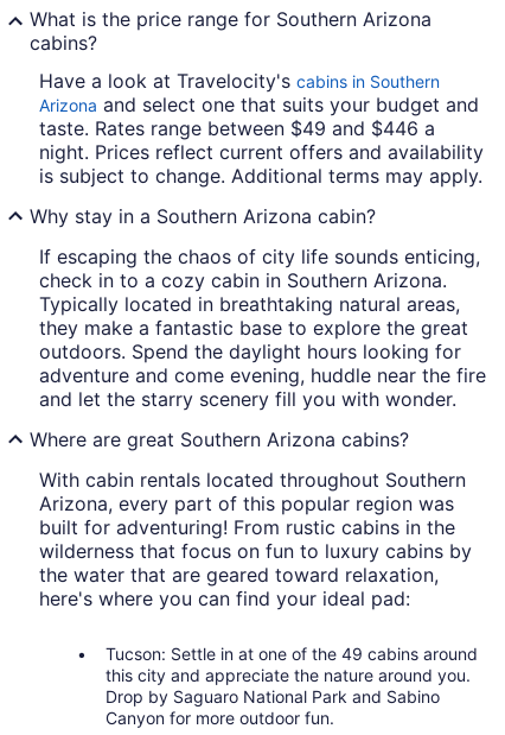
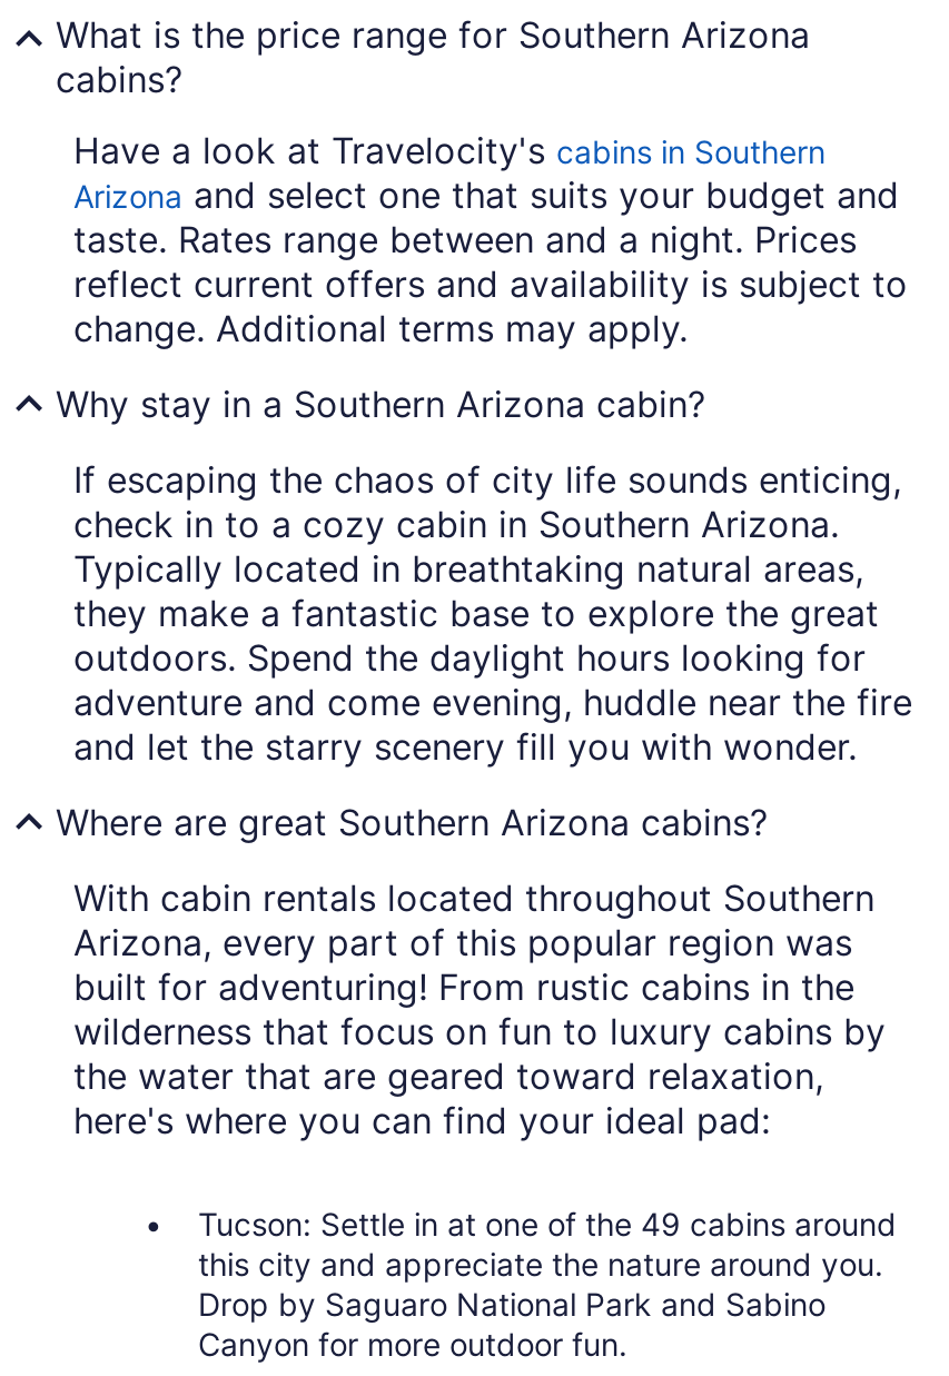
[39,116,484,187] taste. Rates range between $49 and $446 a | night. Prices reflect current offers and availability | is subject to change. Additional terms may apply. -> [73,217,908,350] taste. Rates range between and a night. Prices | reflect current offers and availability is subject to | change. Additional terms may apply.

